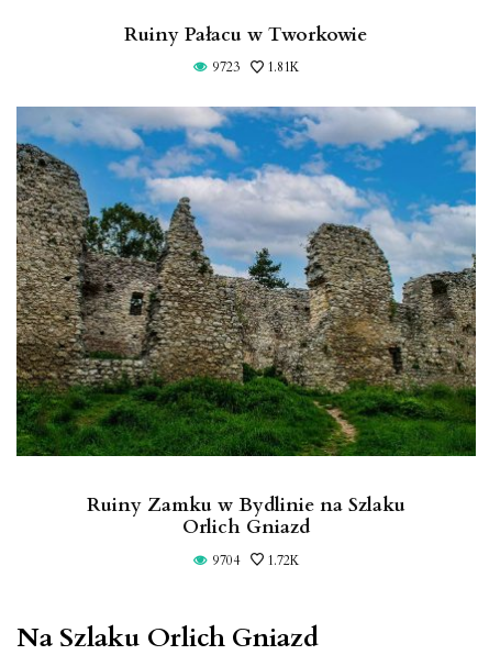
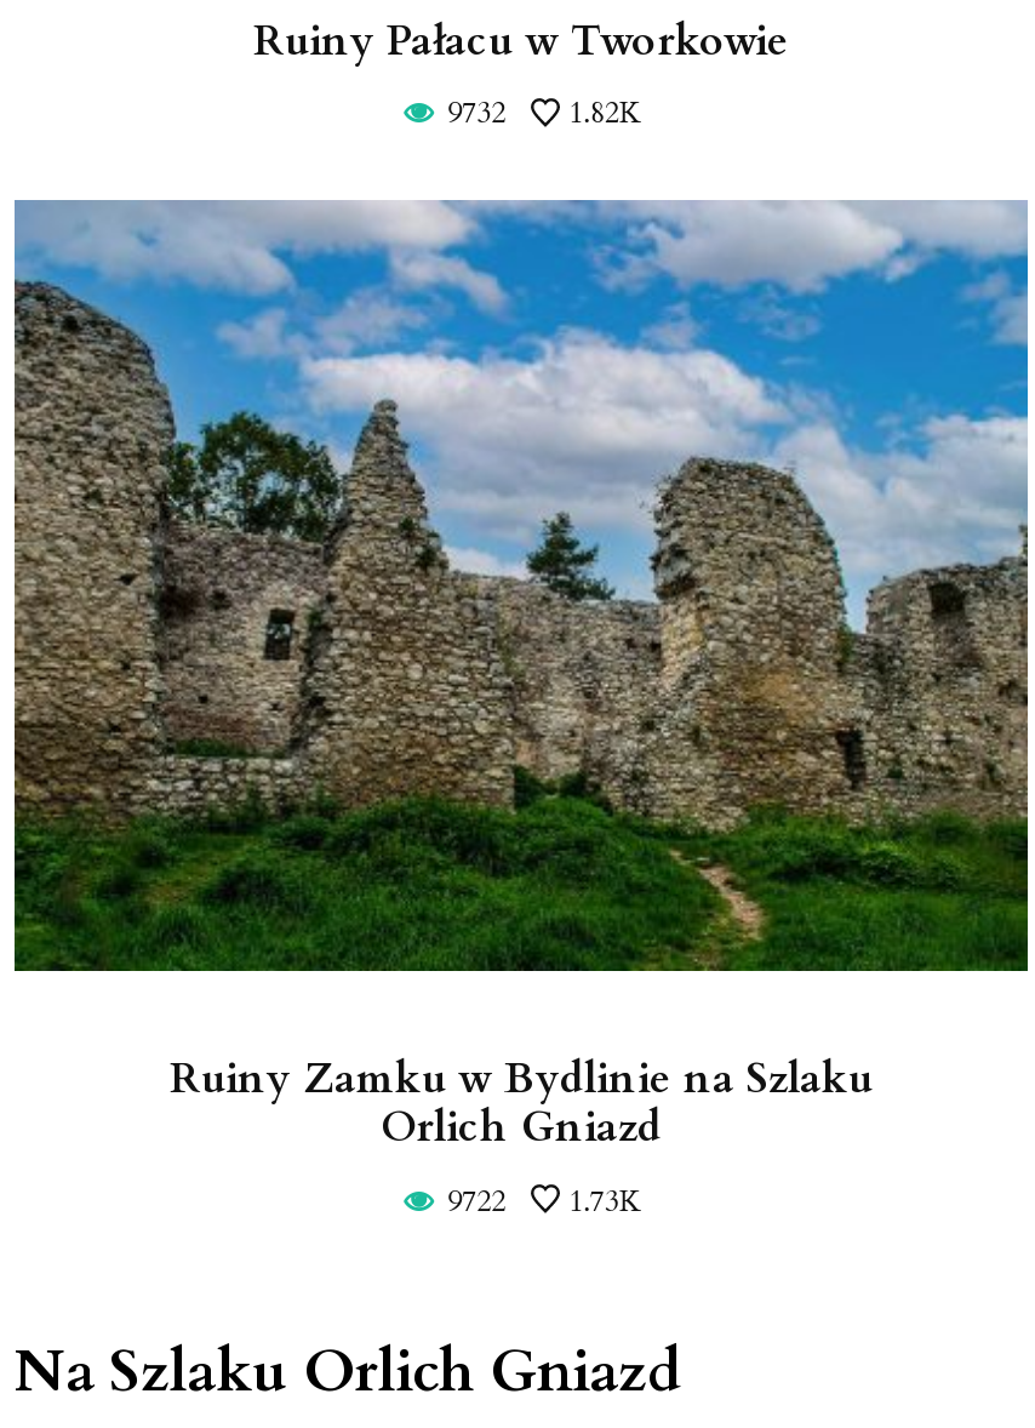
[213,58,299,76] 9723 | 1.81K -> [447,93,638,132] 9732 | 1.82K
[213,551,299,569] 9704 | 1.72K -> [447,1181,638,1219] 9722 | 1.73K

